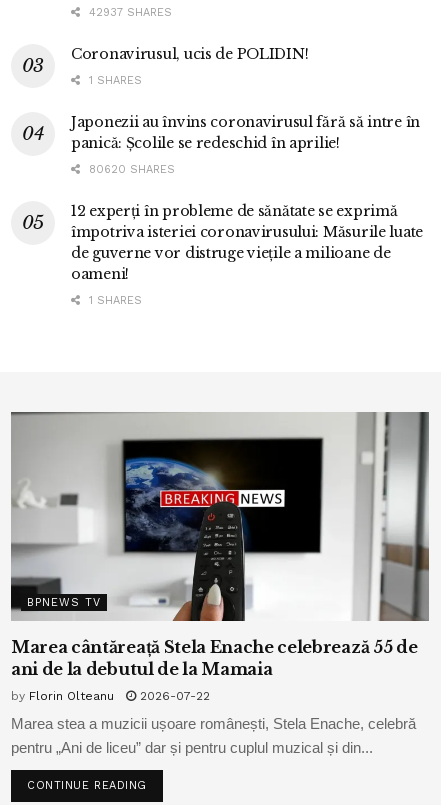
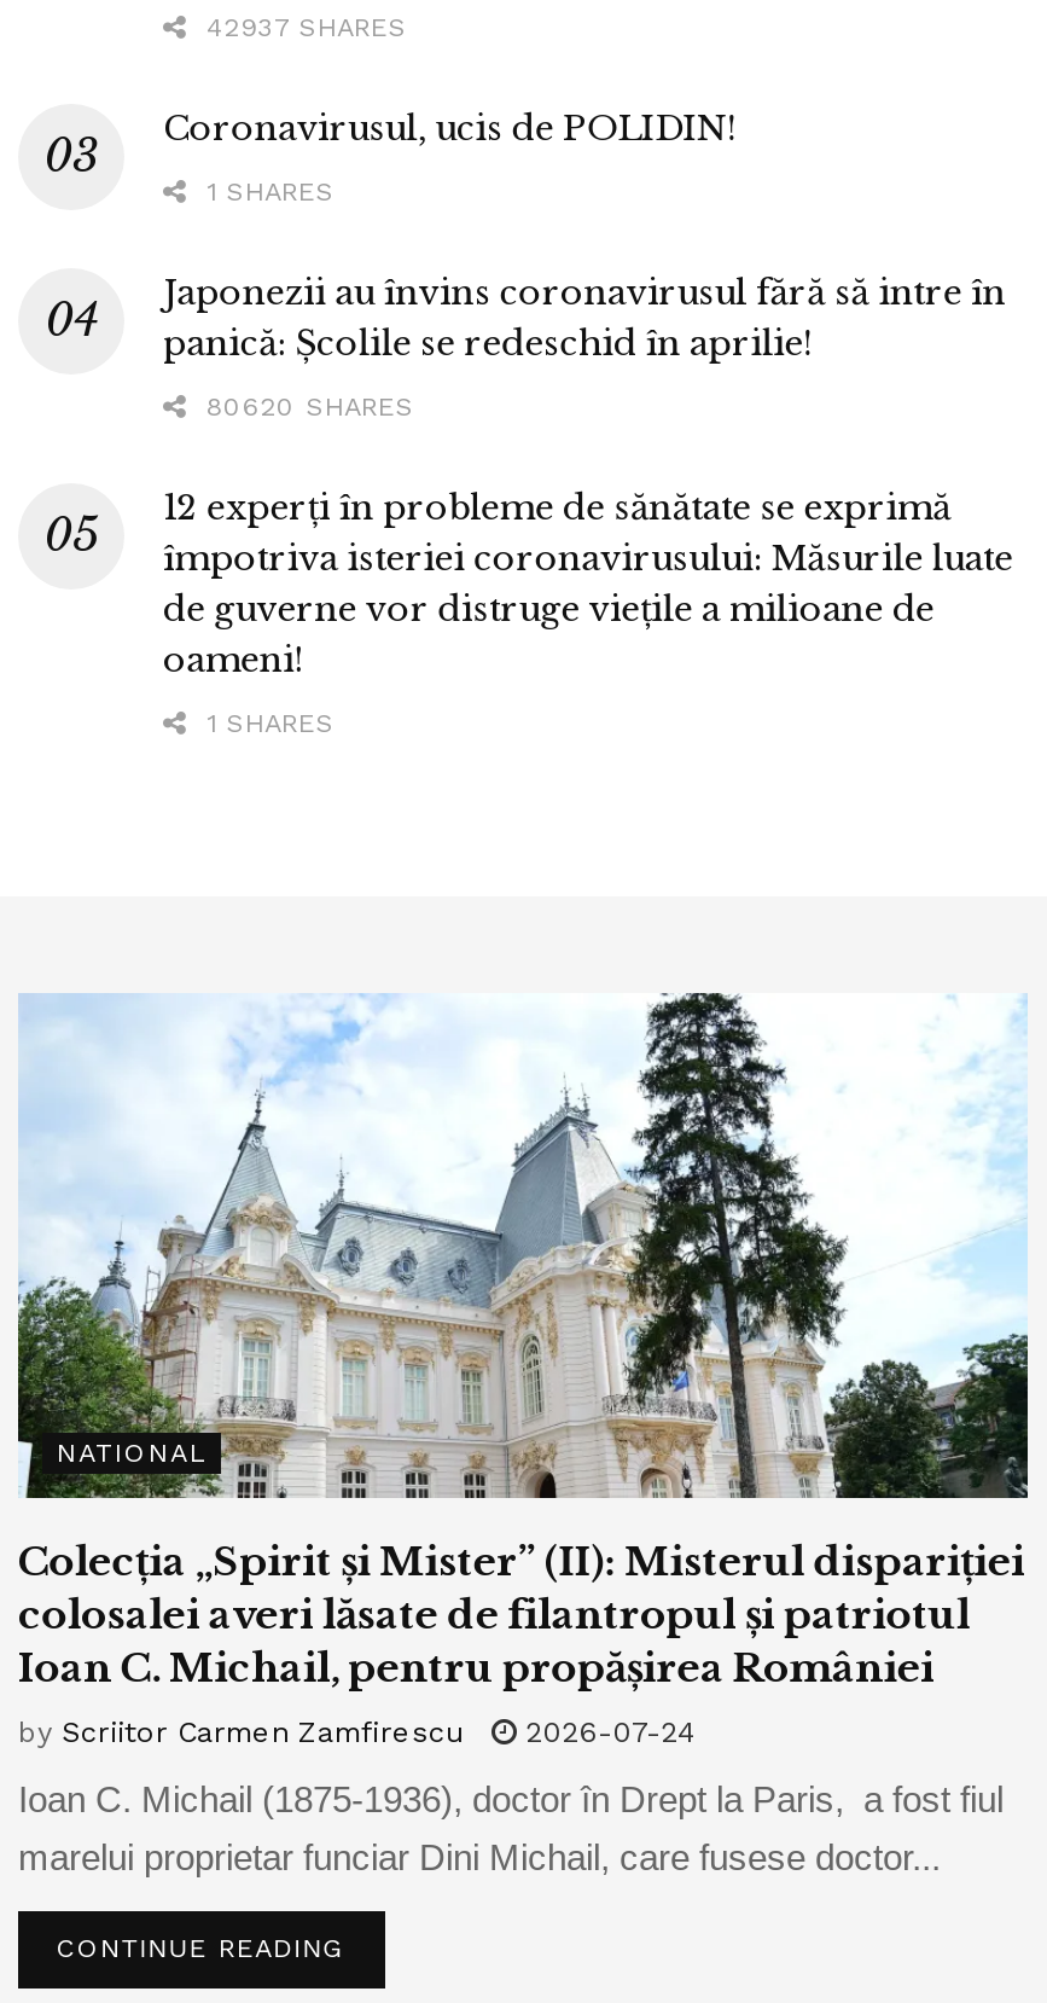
[10,411,430,609] [image] | BPNEWS TV -> [18,991,1028,1500] [image] | NATIONAL
[11,637,417,679] Marea cântăreață Stela Enache celebrează 55 de | ani de la debutul de la Mamaia -> [18,1537,1025,1691] Colecția „Spirit și Mister” (II): Misterul dispariției | colosalei averi lăsate de filantropul și patriotul | Ioan C. Michail, pentru propășirea României
[11,689,210,703] by Florin Olteanu | 2026-07-22 -> [18,1715,694,1749] by Scriitor Carmen Zamfirescu | 2026-07-24
[11,715,416,756] Marea stea a muzicii ușoare românești, Stela Enache, celebră | pentru „Ani de liceu” dar și pentru cuplul muzical și din... -> [18,1778,1004,1877] Ioan C. Michail (1875-1936), doctor în Drept la Paris, a fost fiul | marelui proprietar funciar Dini Michail, care fusese doctor...

